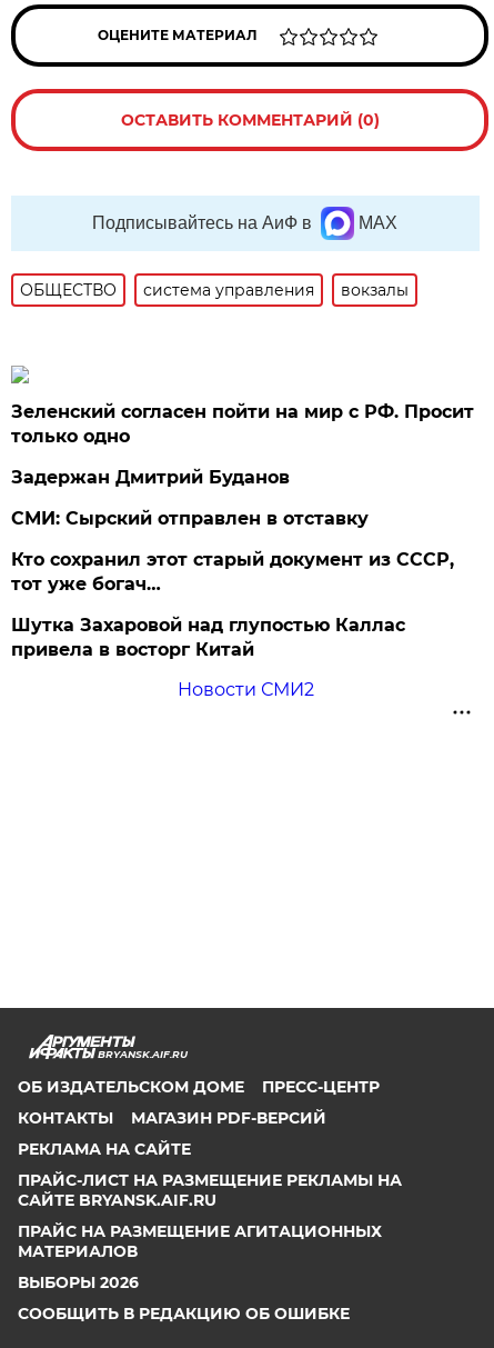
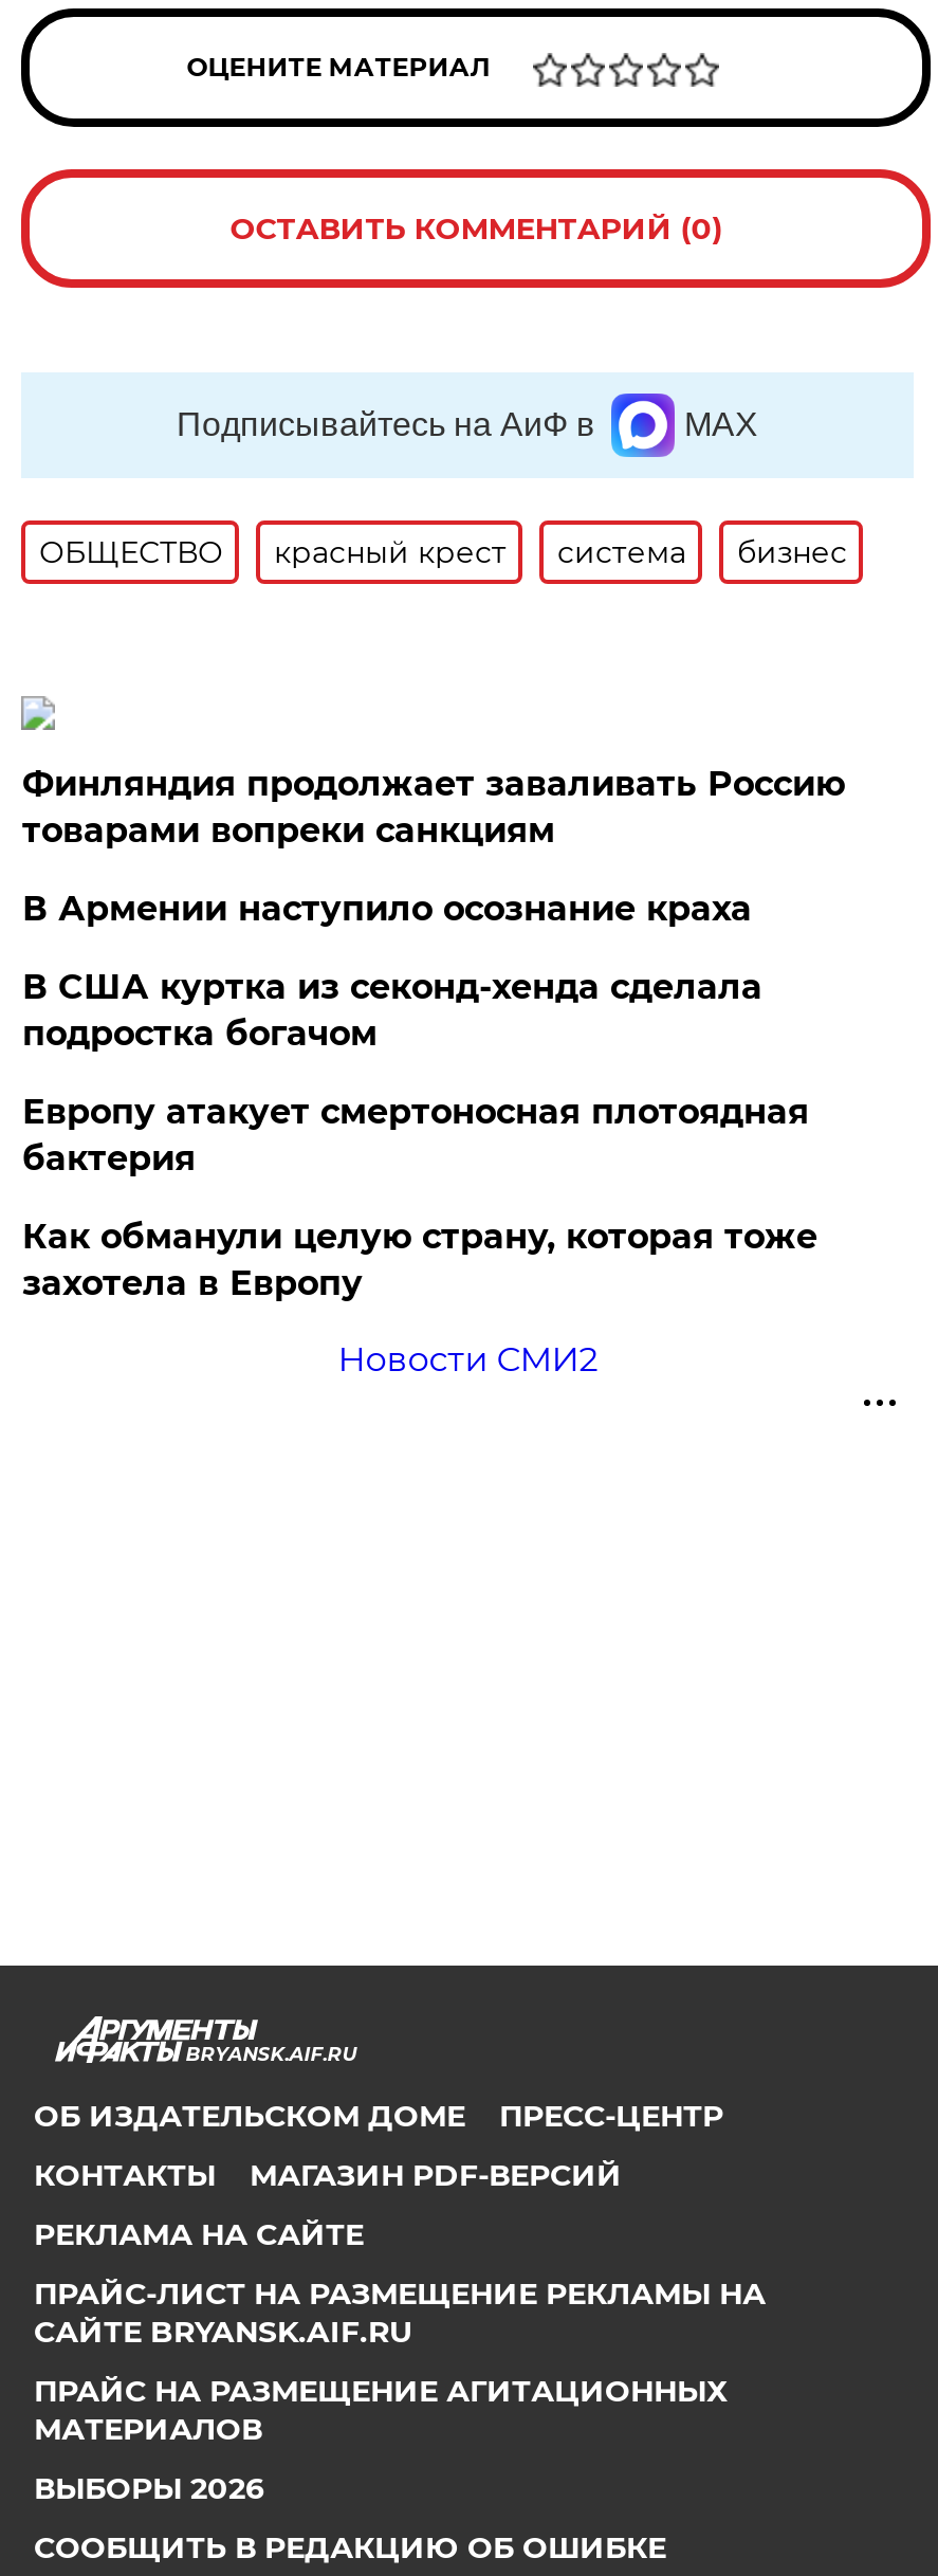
[144,280,409,300] система управления | вокзалы -> [274,533,847,571] красный крест | система | бизнес
[12,401,474,447] Зеленский согласен пойти на мир с РФ. Просит | только одно -> [22,764,845,850] Финляндия продолжает заваливать Россию | товарами вопреки санкциям
[12,467,290,488] Задержан Дмитрий Буданов -> [22,888,752,929] В Армении наступило осознание краха
[12,508,369,529] СМИ: Сырский отправлен в отставку -> [22,967,762,1053] В США куртка из секонд-хенда сделала | подростка богачом
[12,549,454,594] Кто сохранил этот старый документ из СССР, | тот уже богач… -> [22,1092,809,1178] Европу атакует смертоносная плотоядная | бактерия
[12,614,406,660] Шутка Захаровой над глупостью Каллас | привела в восторг Китай -> [22,1216,817,1303] Как обманули целую страну, которая тоже | захотела в Европу

